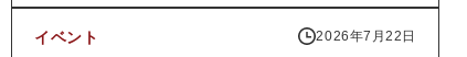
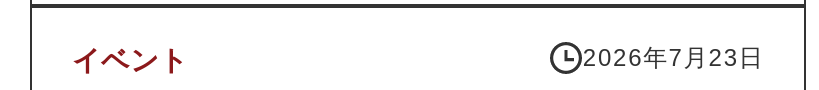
[316,29,416,44] 2026年7月22日 -> [583,44,764,72] 2026年7月23日

